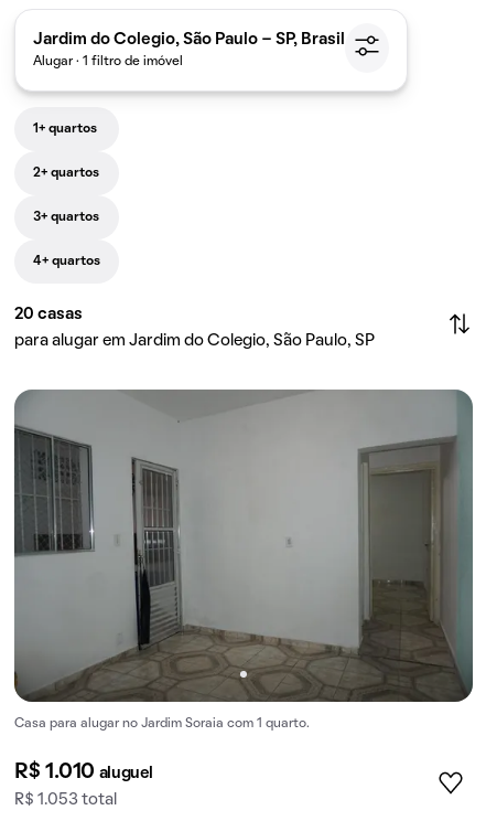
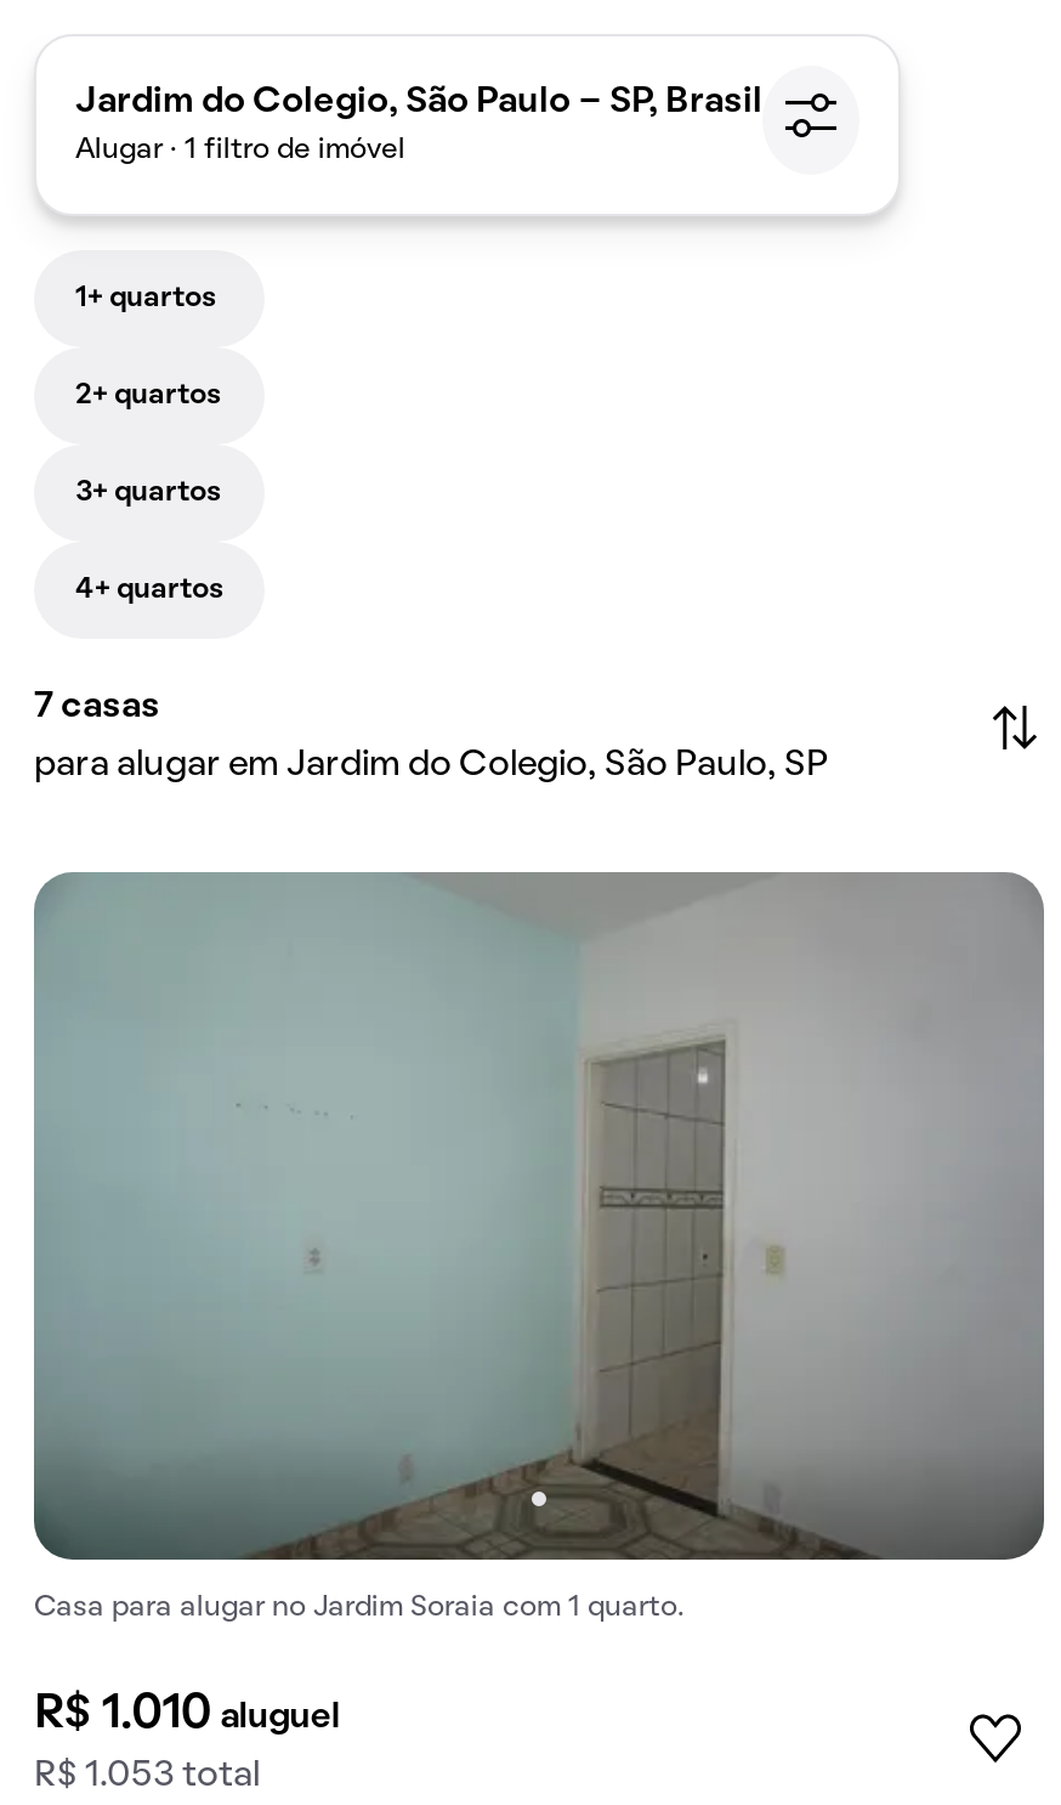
[14,307,83,322] 20 casas -> [34,690,160,724] 7 casas
[13,391,472,702] [image] -> [32,872,1044,1560] [image]

